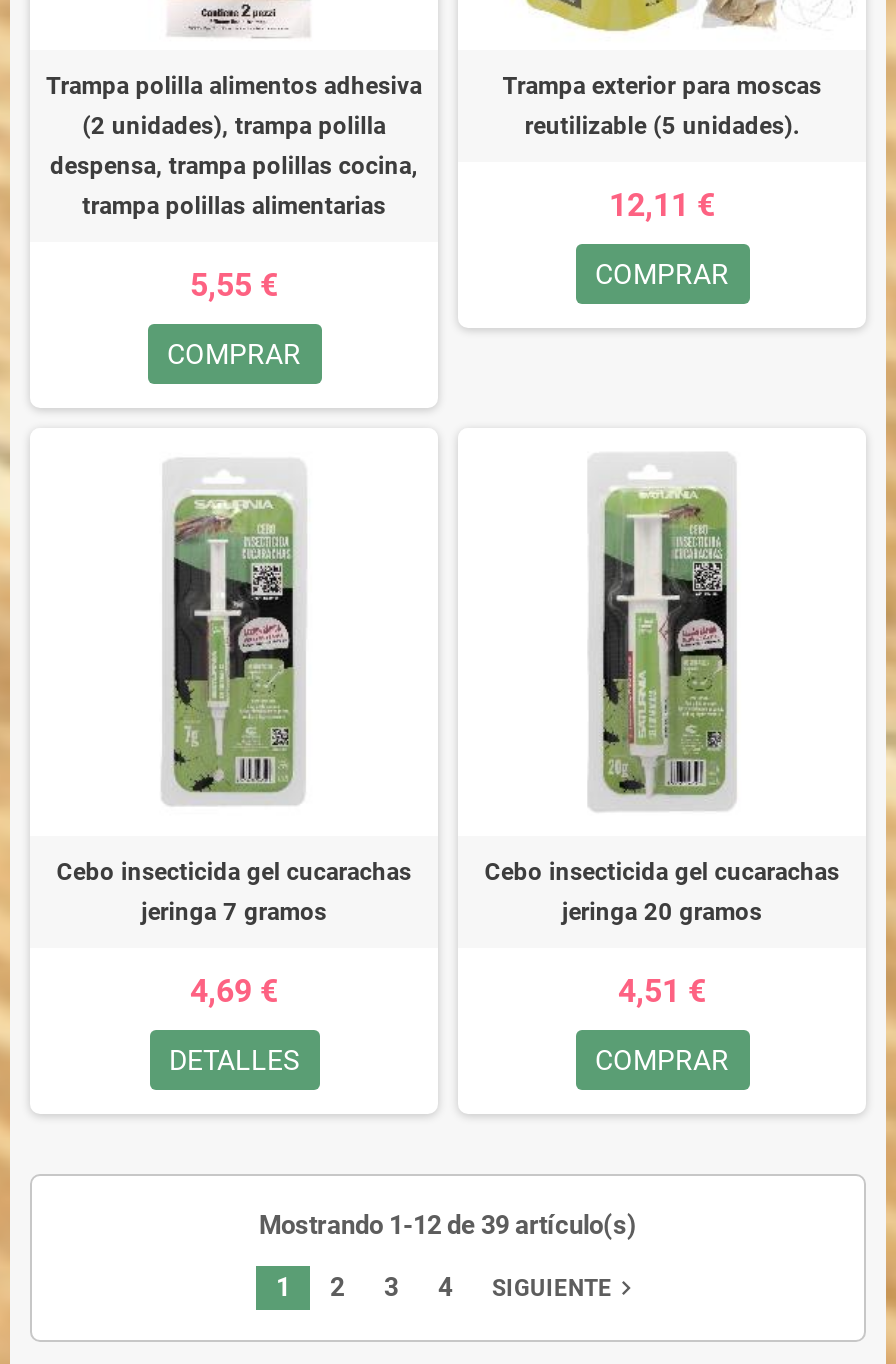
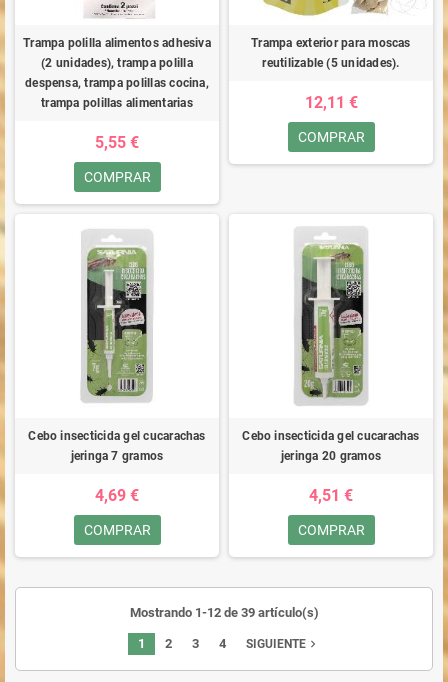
[169,1044,299,1076] DETALLES -> [83,522,150,538] COMPRAR

